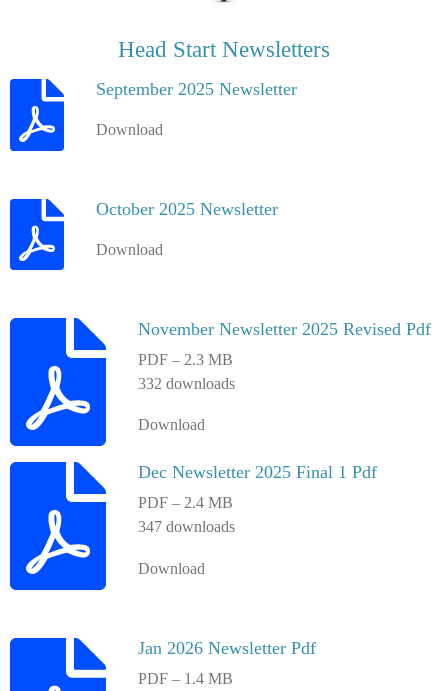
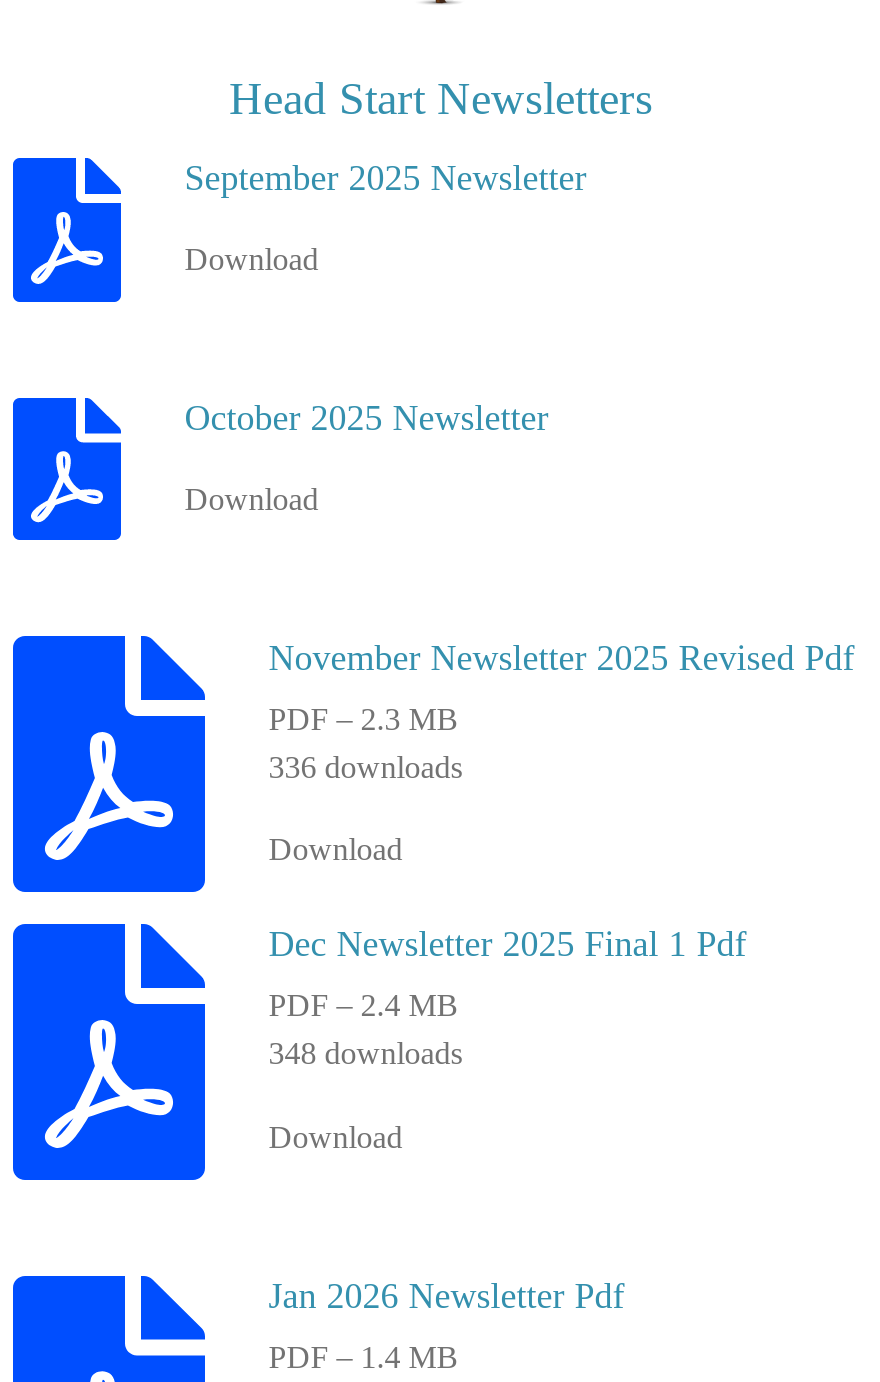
[138,375,235,392] 332 downloads -> [269,749,463,783] 336 downloads
[138,518,235,535] 347 downloads -> [269,1037,463,1071] 348 downloads

